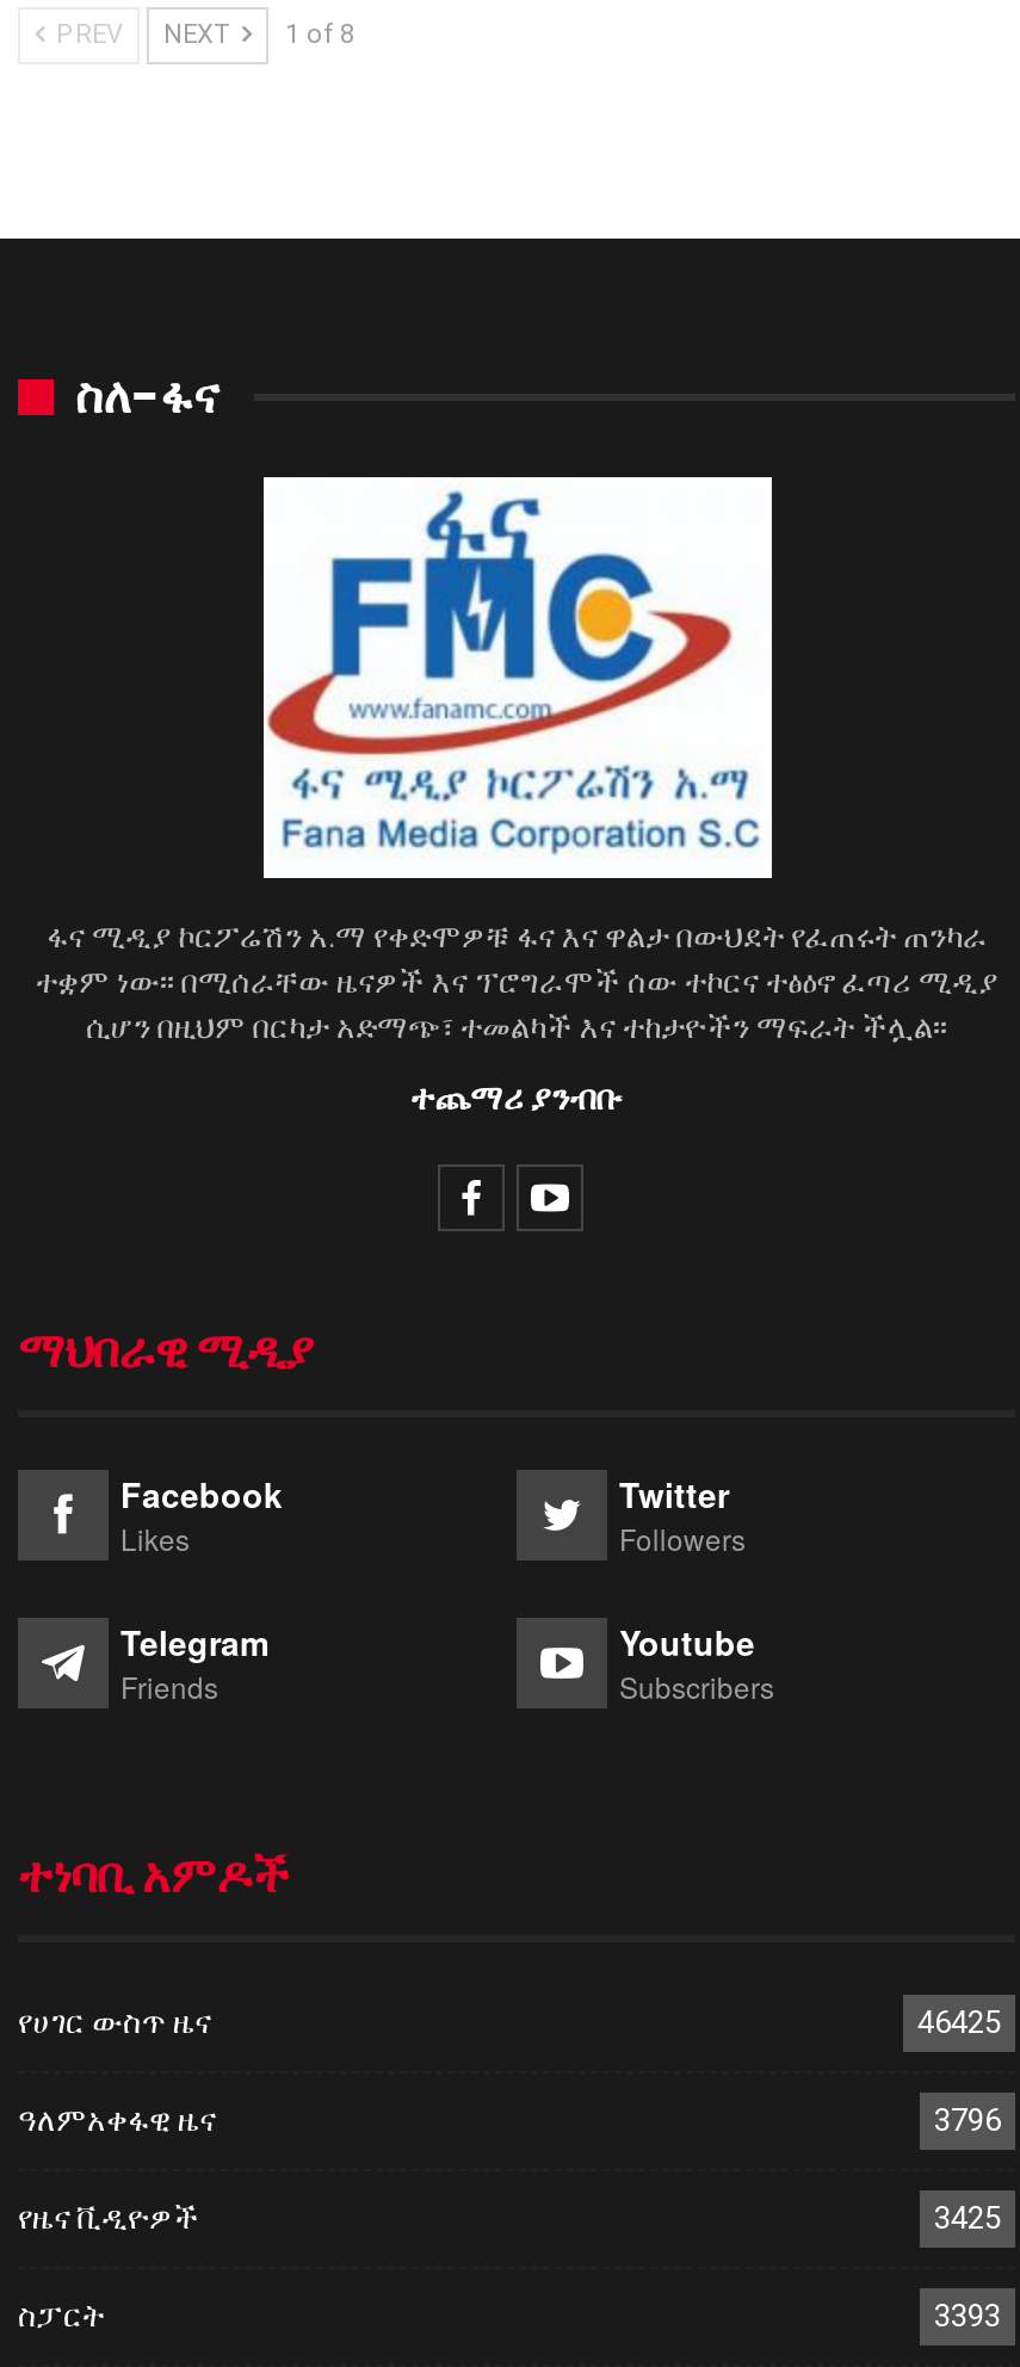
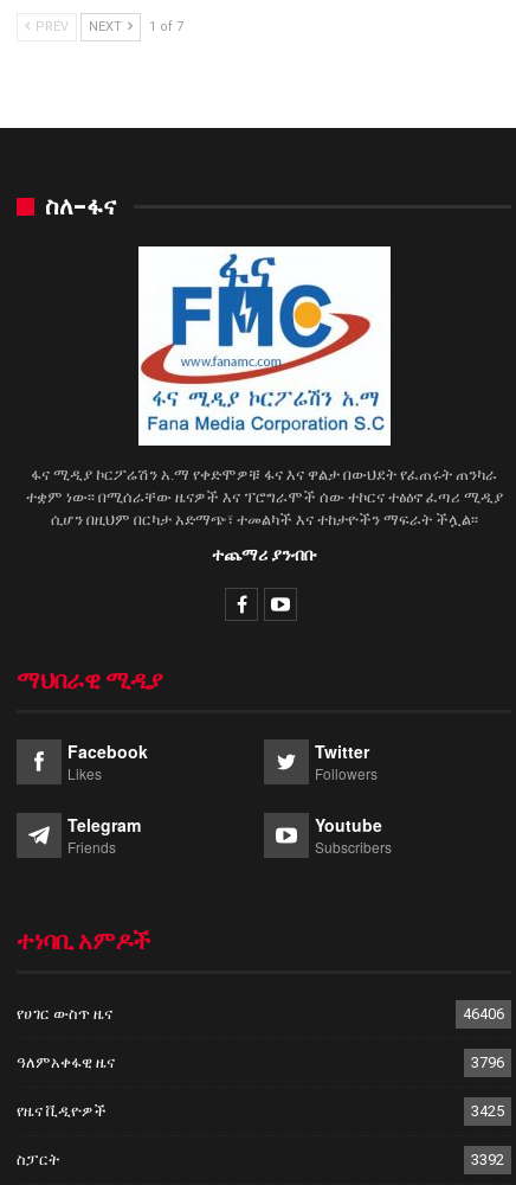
[49,19,354,50] PREV NEXT 1 of 8 -> [32,19,183,34] PREV NEXT 1 of 7
[917,2004,1001,2040] 46425 -> [463,1005,504,1022] 46406
[934,2297,1001,2333] 3393 -> [471,1150,504,1168] 3392

